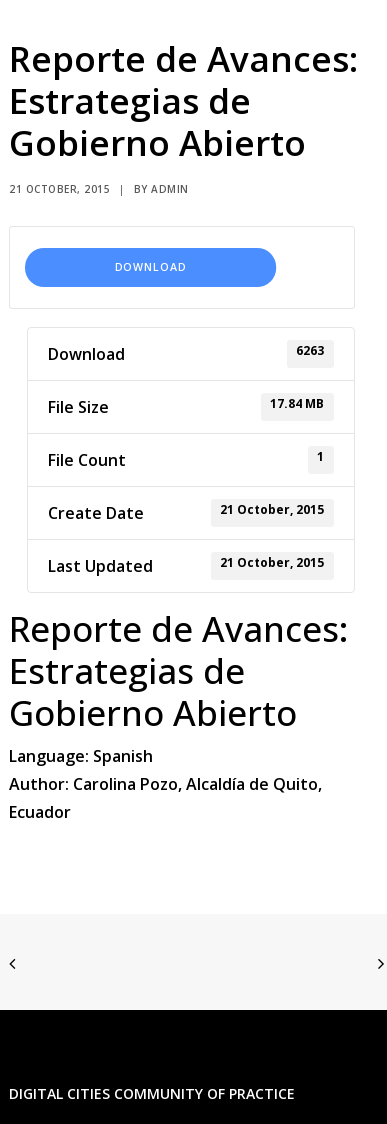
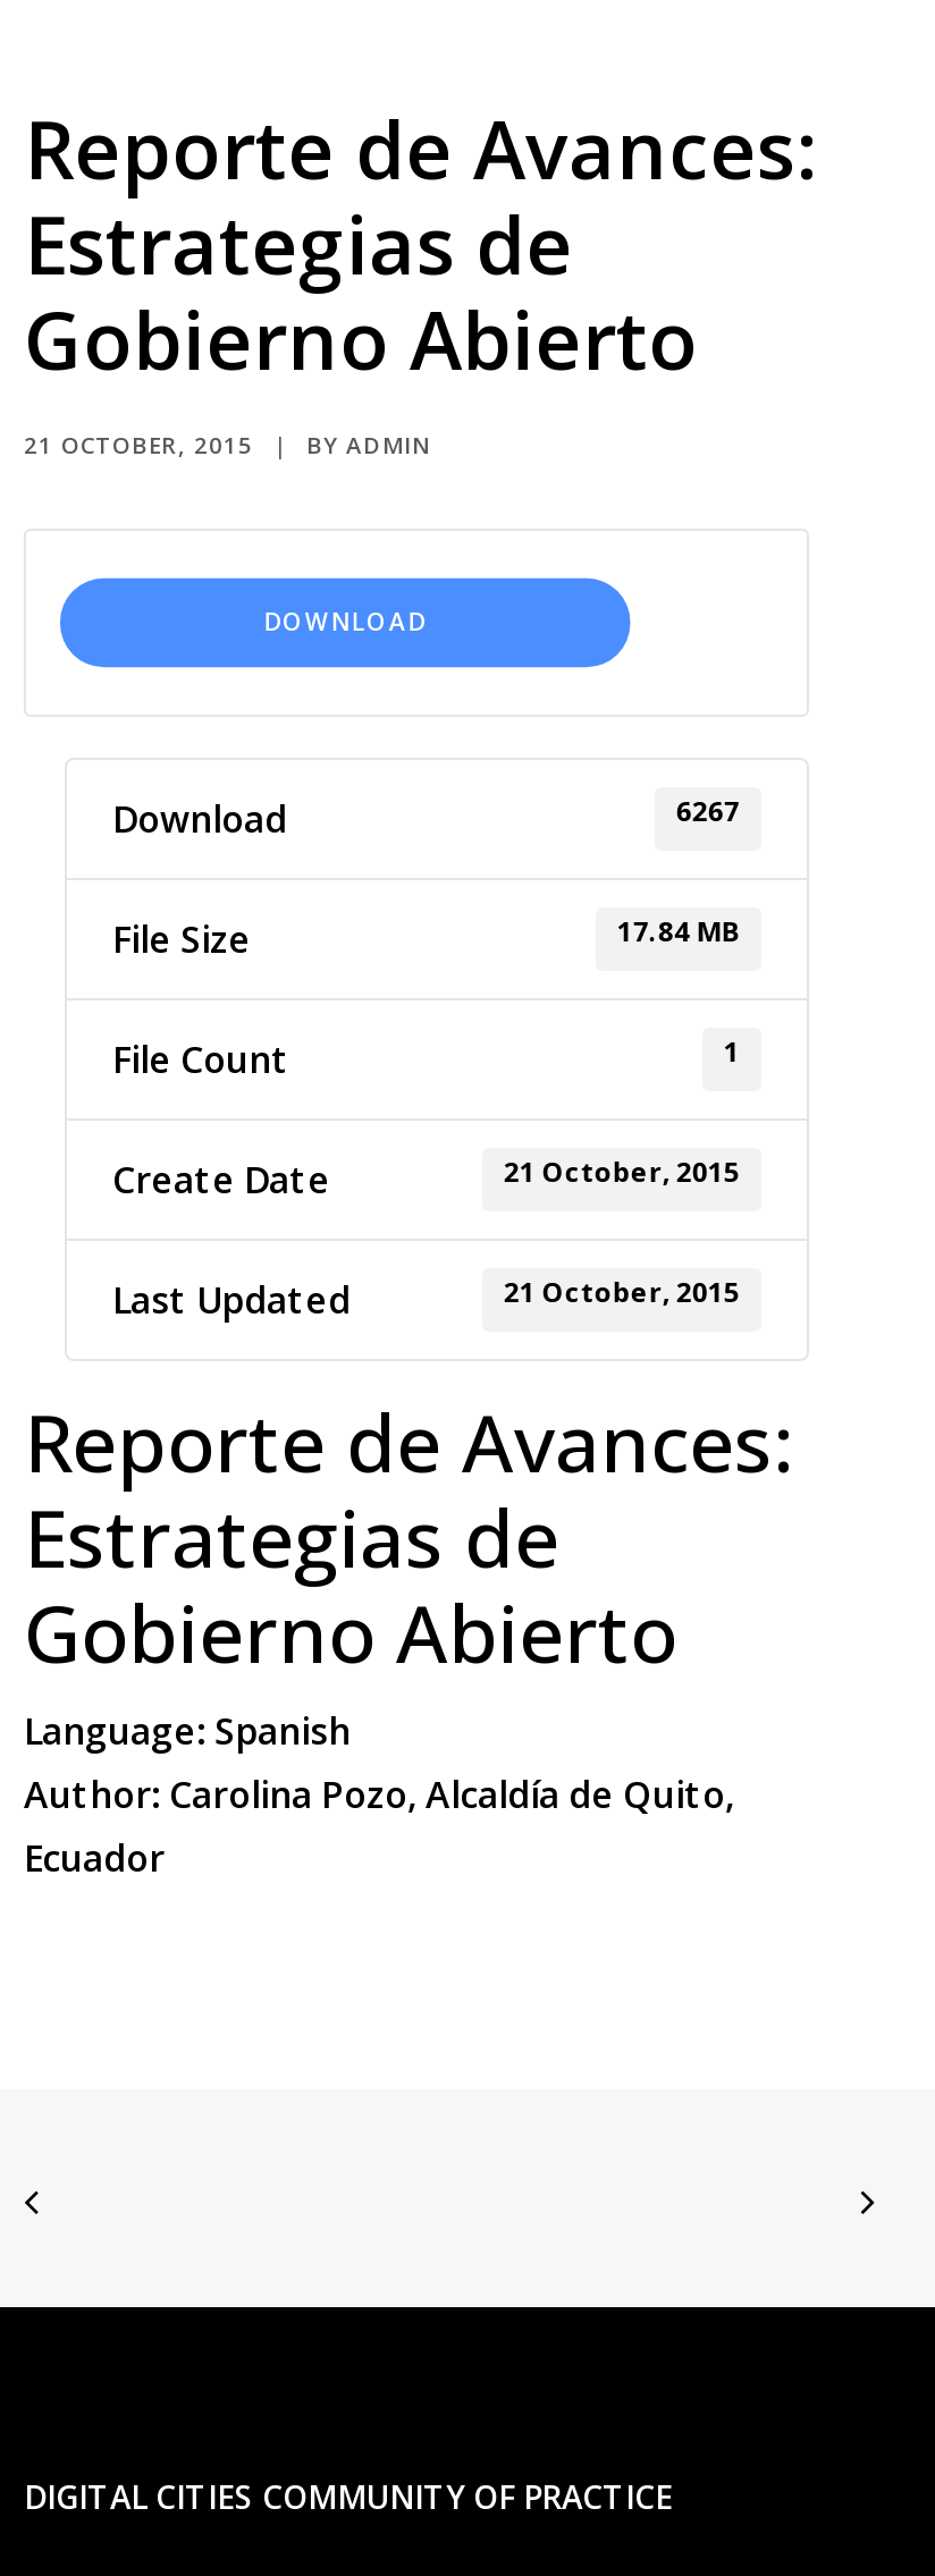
[296,342,324,359] 6263 -> [676,791,740,830] 6267

